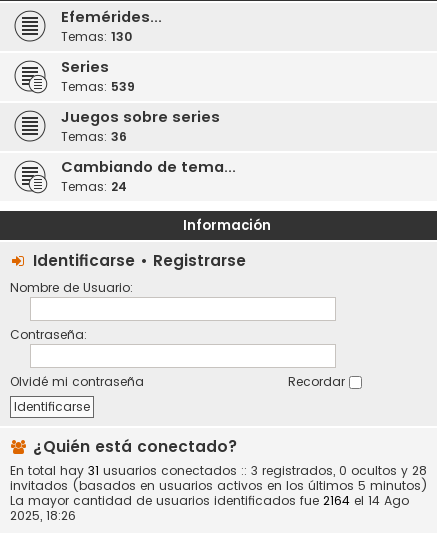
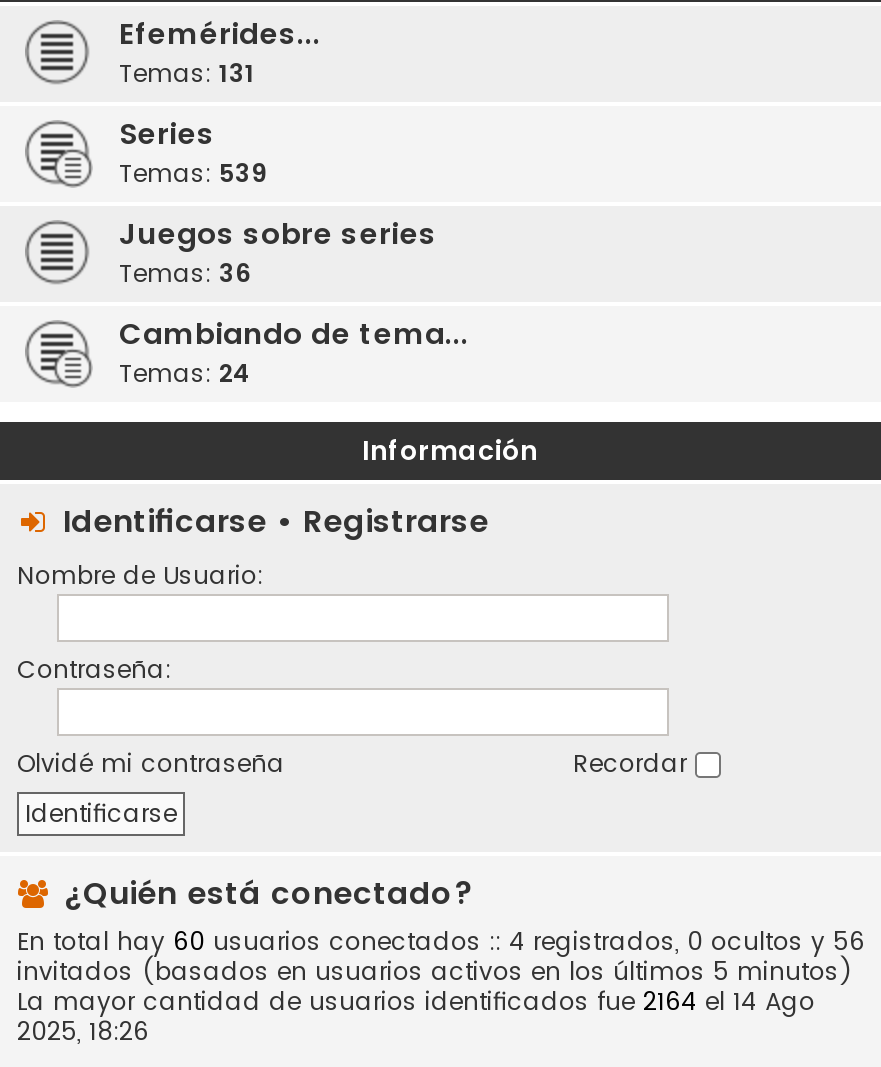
[61,28,132,45] Temas: 130 -> [119,56,255,90] Temas: 131
[10,462,427,479] En total hay 31 usuarios conectados :: 3 registrados, 0 ocultos y 28 -> [17,924,865,958] En total hay 60 usuarios conectados :: 4 registrados, 0 ocultos y 56

